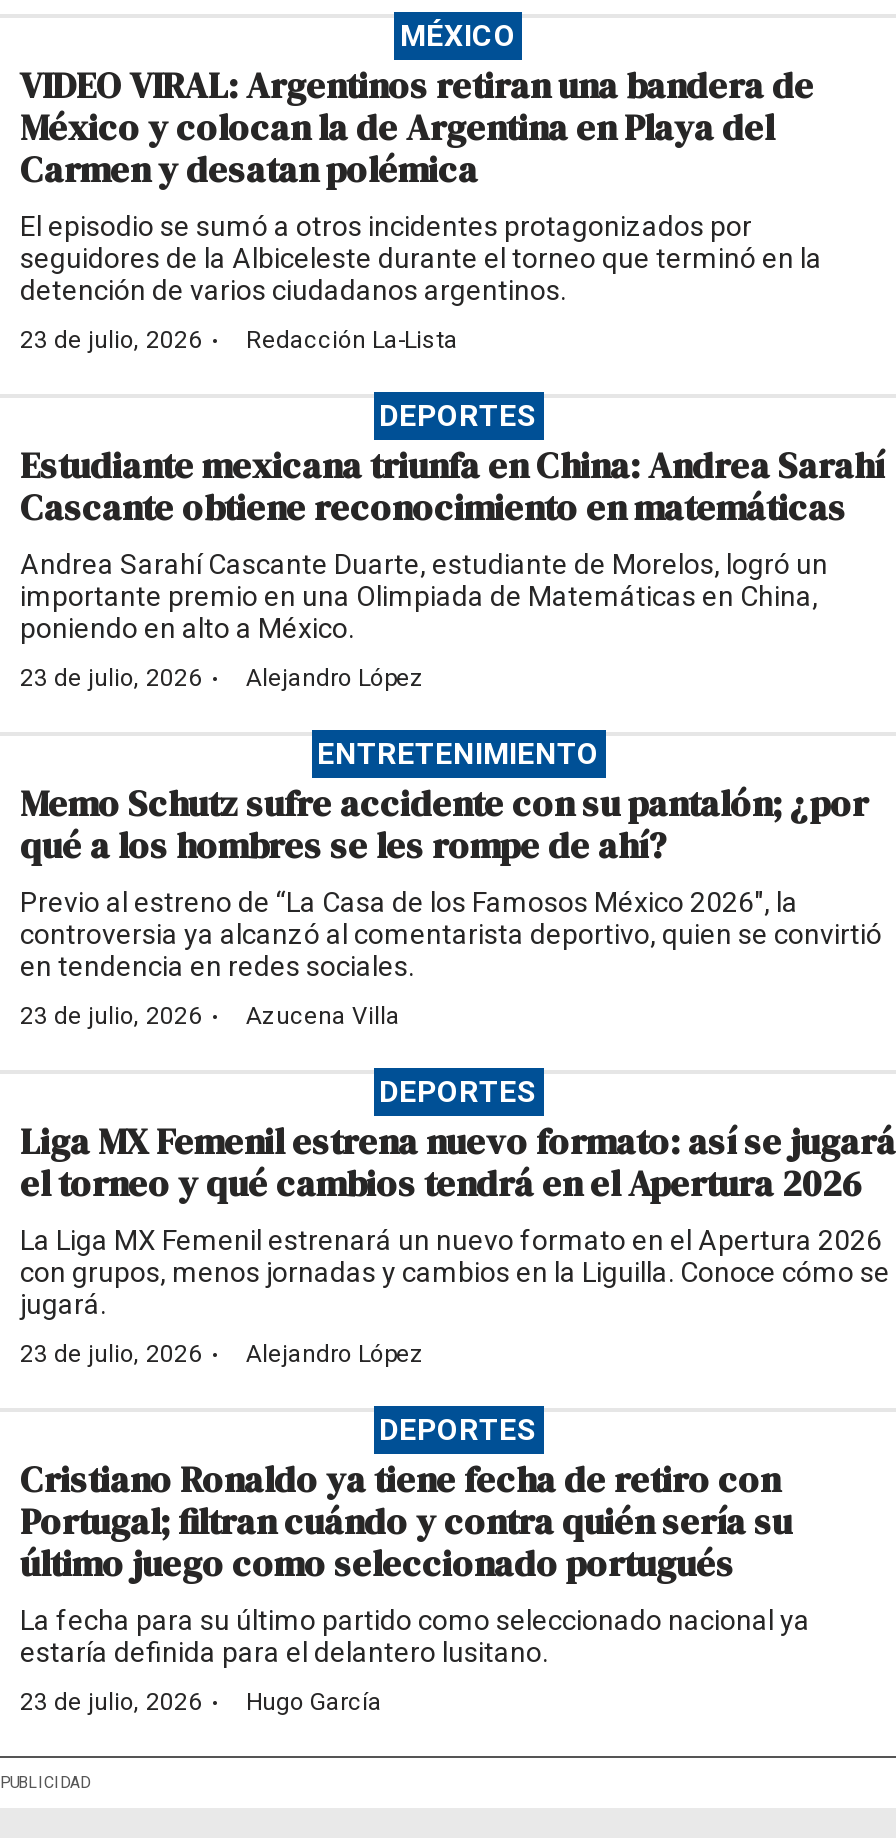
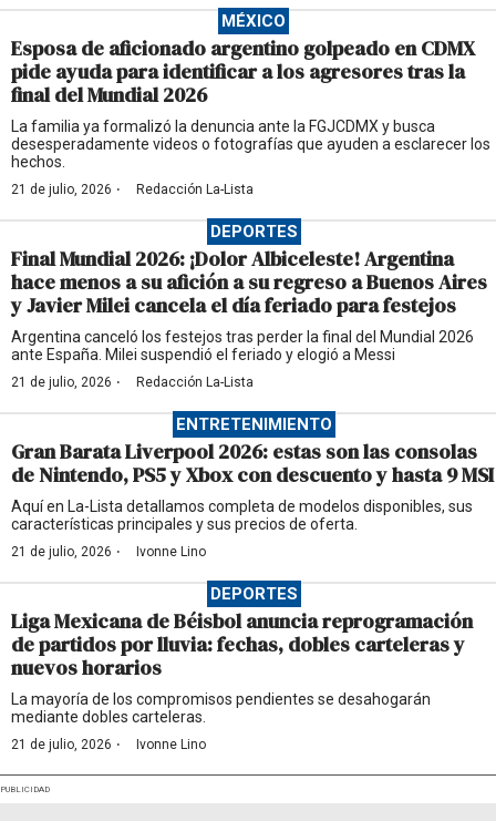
[20,59,822,361] VIDEO VIRAL: Argentinos retiran una bandera de | México y colocan la de Argentina en Playa del | Carmen y desatan polémica | El episodio se sumó a otros incidentes protagonizados por | seguidores de la Albiceleste durante el torneo que terminó en la | detención de varios ciudadanos argentinos. | 23 de julio, 2026 · -> [11,34,490,201] Esposa de aficionado argentino golpeado en CDMX | pide ayuda para identificar a los agresores tras la | final del Mundial 2026 | La familia ya formalizó la denuncia ante la FGJCDMX y busca | desesperadamente videos o fotografías que ayuden a esclarecer los | hechos. | 21 de julio, 2026 ·
[20,439,884,699] Estudiante mexicana triunfa en China: Andrea Sarahí | Cascante obtiene reconocimiento en matemáticas | Andrea Sarahí Cascante Duarte, estudiante de Morelos, logró un | importante premio en una Olimpiada de Matemáticas en China, | poniendo en alto a México. | 23 de julio, 2026 · | Alejandro López -> [11,244,487,394] Final Mundial 2026: ¡Dolor Albiceleste! Argentina | hace menos a su afición a su regreso a Buenos Aires | y Javier Milei cancela el día feriado para festejos | Argentina canceló los festejos tras perder la final del Mundial 2026 | ante España. Milei suspendió el feriado y elogió a Messi | 21 de julio, 2026 · | Redacción La-Lista
[20,777,882,1037] Memo Schutz sufre accidente con su pantalón; ¿por | qué a los hombres se les rompe de ahí? | Previo al estreno de “La Casa de los Famosos México 2026", la | controversia ya alcanzó al comentarista deportivo, quien se convirtió | en tendencia en redes sociales. | 23 de julio, 2026 · | Azucena Villa -> [11,437,494,563] Gran Barata Liverpool 2026: estas son las consolas | de Nintendo, PS5 y Xbox con descuento y hasta 9 MSI | Aquí en La-Lista detallamos completa de modelos disponibles, sus | características principales y sus precios de oferta. | 21 de julio, 2026 · | Ivonne Lino
[20,1115,896,1723] Liga MX Femenil estrena nuevo formato: así se jugará | el torneo y qué cambios tendrá en el Apertura 2026 | La Liga MX Femenil estrenará un nuevo formato en el Apertura 2026 | con grupos, menos jornadas y cambios en la Liguilla. Conoce cómo se | jugará. | 23 de julio, 2026 · | Alejandro López | DEPORTES | Cristiano Ronaldo ya tiene fecha de retiro con | Portugal; filtran cuándo y contra quién sería su | último juego como seleccionado portugués | La fecha para su último partido como seleccionado nacional ya | estaría definida para el delantero lusitano. | 23 de julio, 2026 · | Hugo García -> [11,607,473,756] Liga Mexicana de Béisbol anuncia reprogramación | de partidos por lluvia: fechas, dobles carteleras y | nuevos horarios | La mayoría de los compromisos pendientes se desahogarán | mediante dobles carteleras. | 21 de julio, 2026 · | Ivonne Lino

